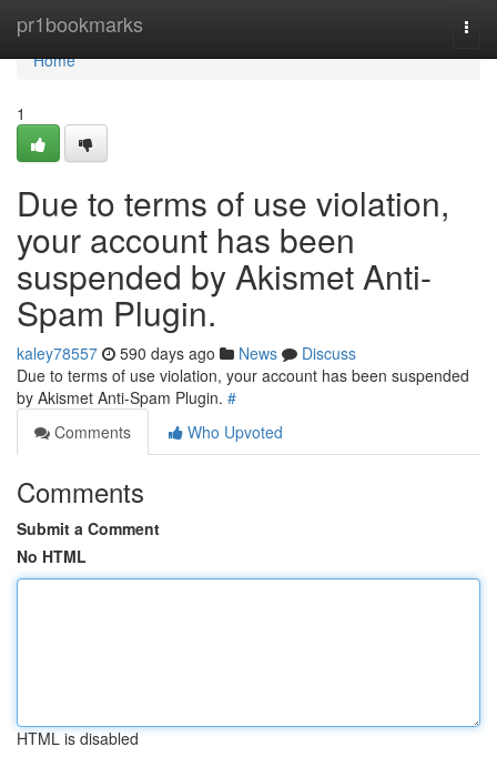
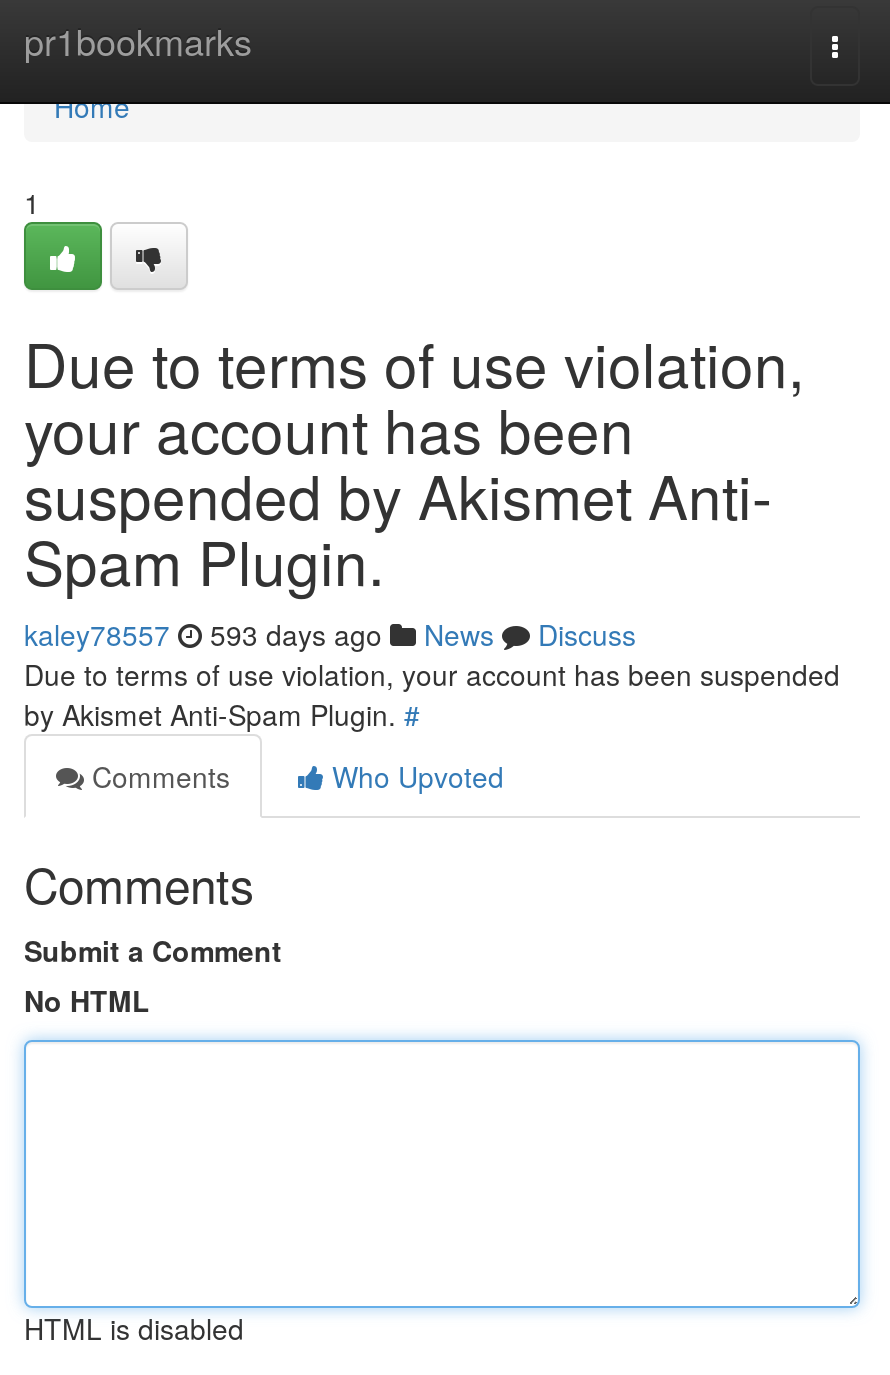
[17,342,356,364] kaley78557 590 days ago News Discuss -> [24,614,636,654] kaley78557 593 days ago News Discuss

